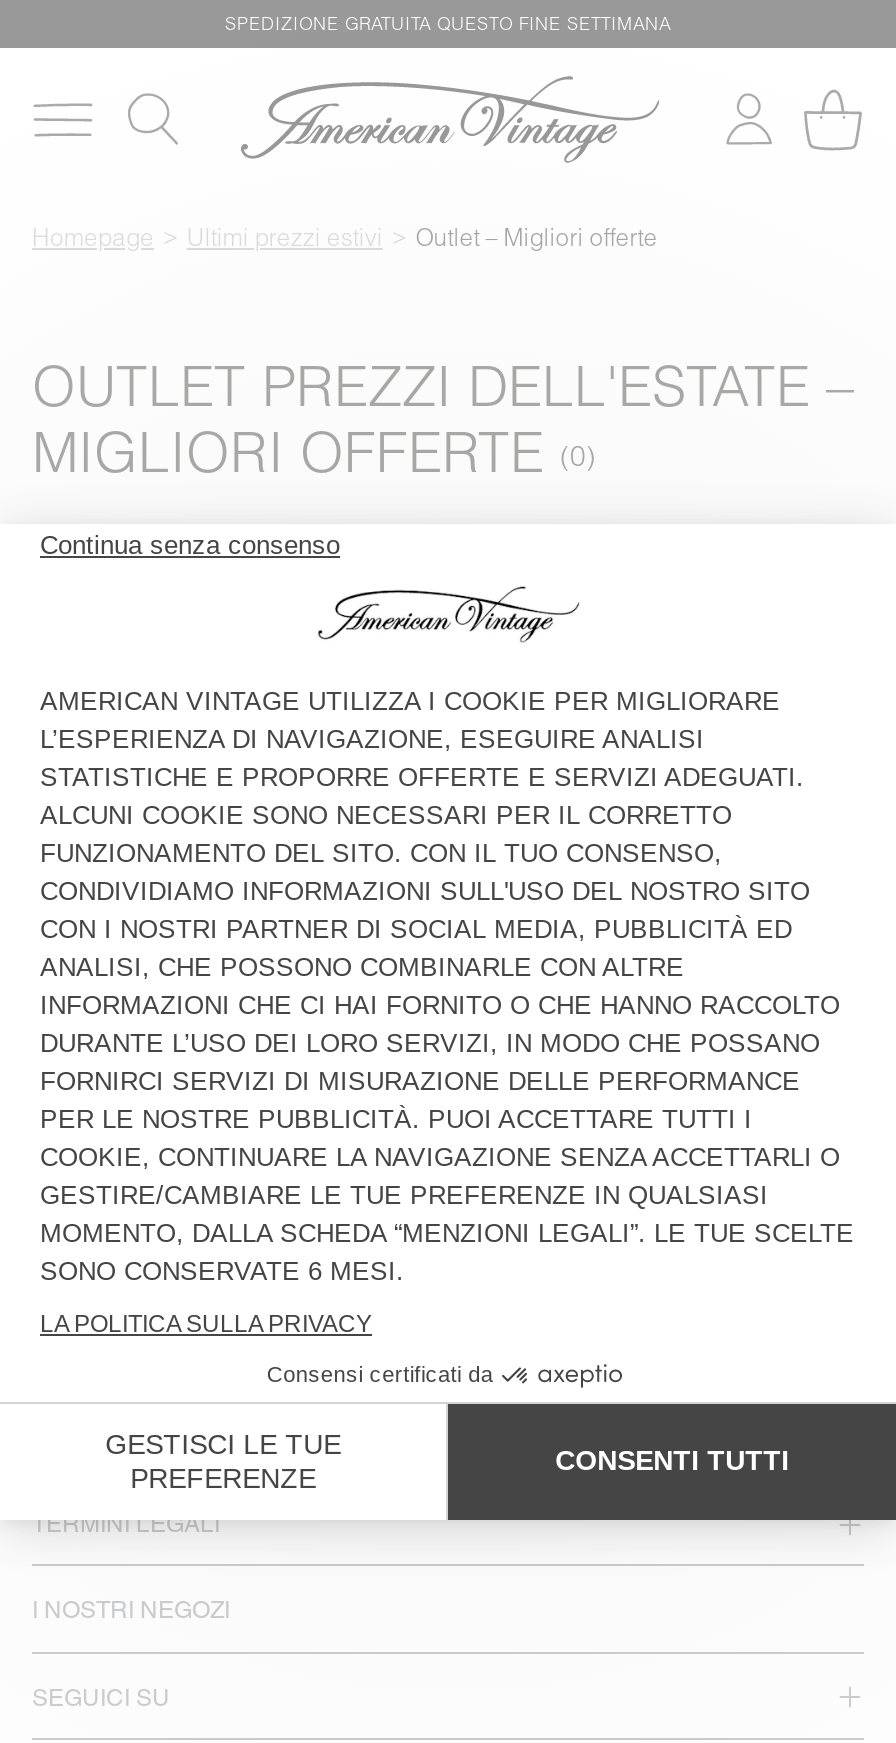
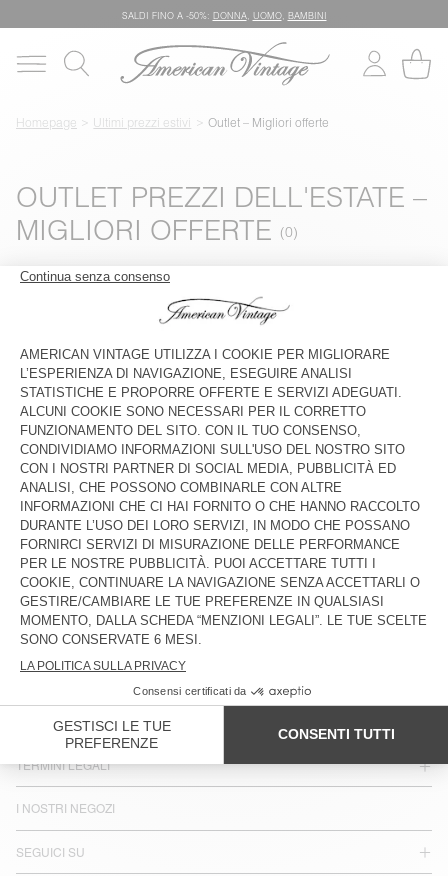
[225,11,671,33] SPEDIZIONE GRATUITA QUESTO FINE SETTIMANA -> [121,9,326,20] SALDI FINO A -50%: DONNA, UOMO, BAMBINI

